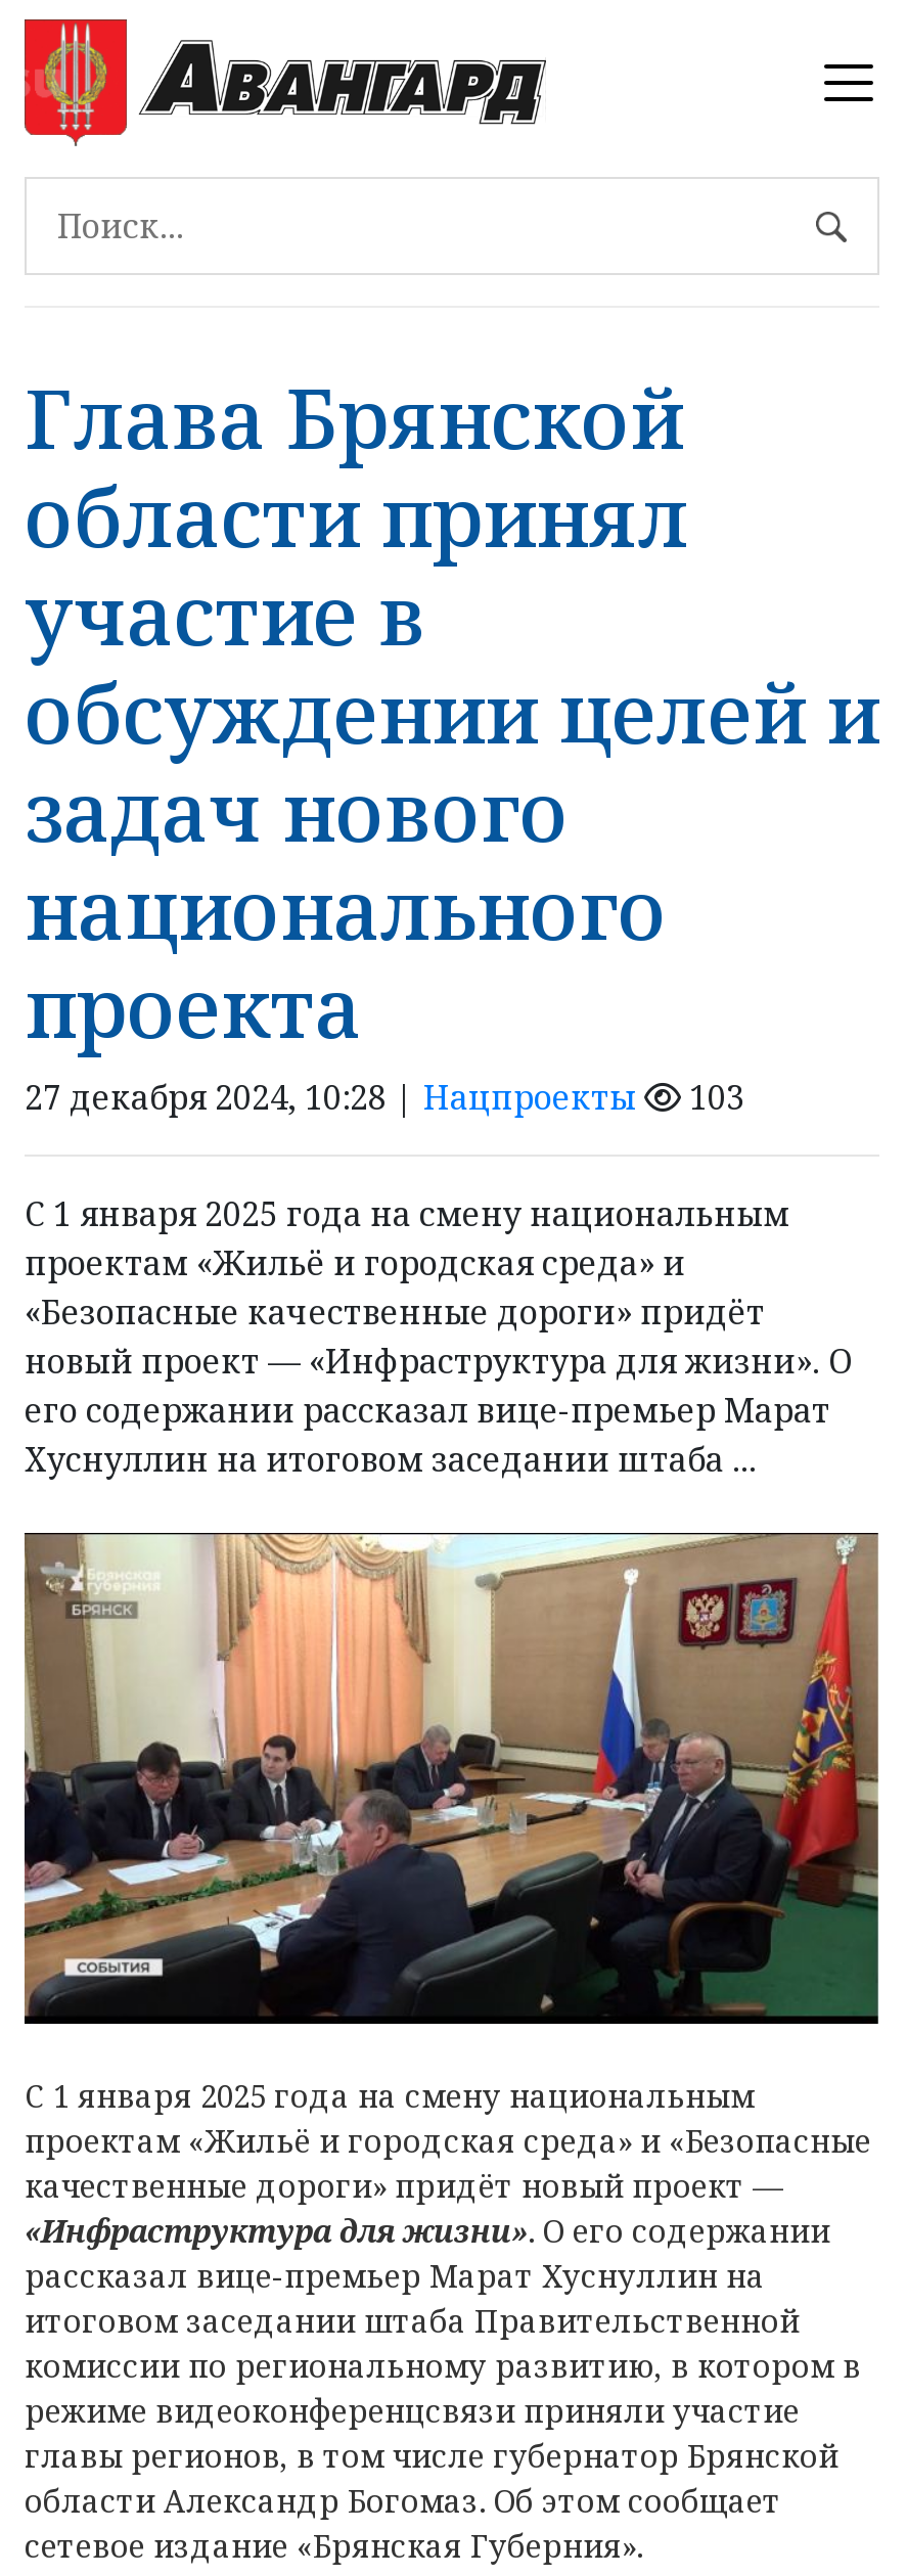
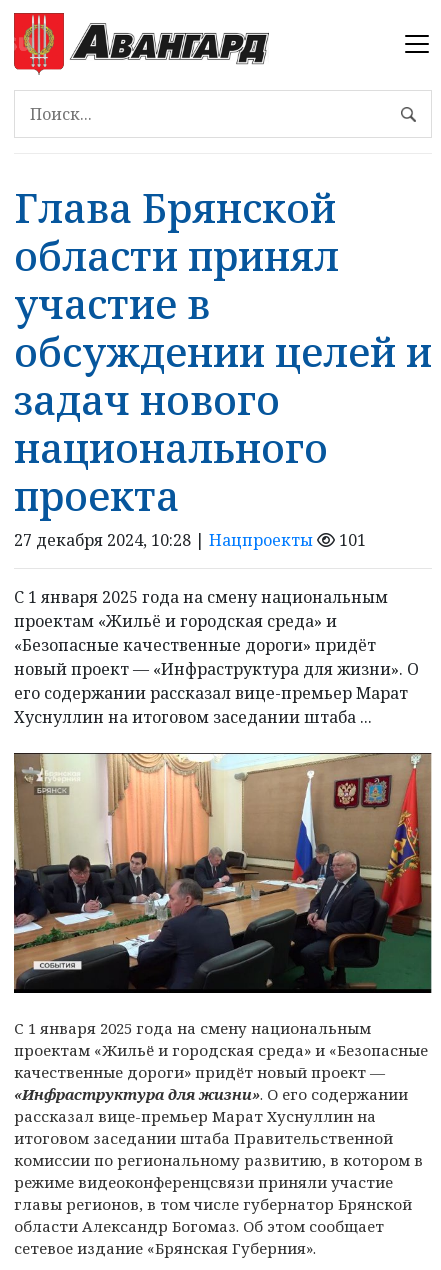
[681,1075,744,1120] 103 -> [335,529,366,551] 101

